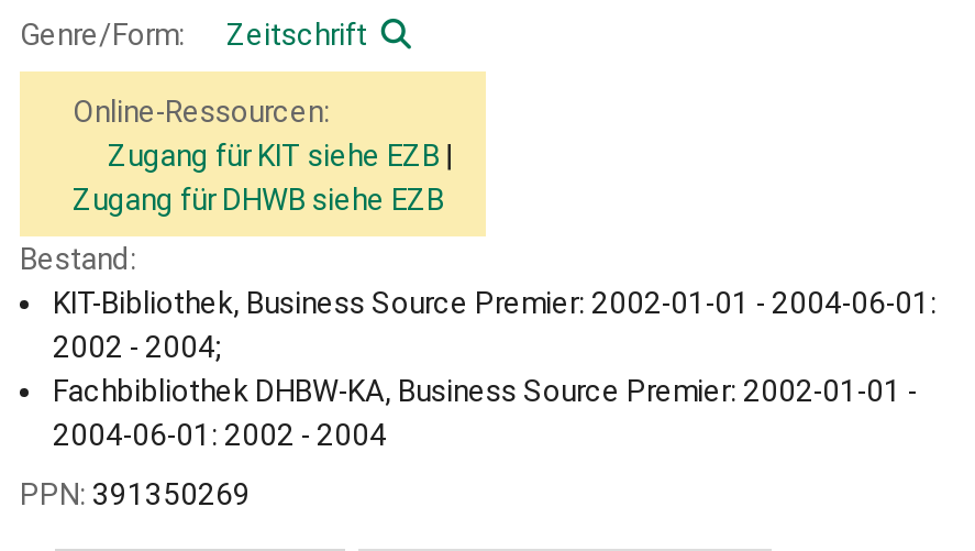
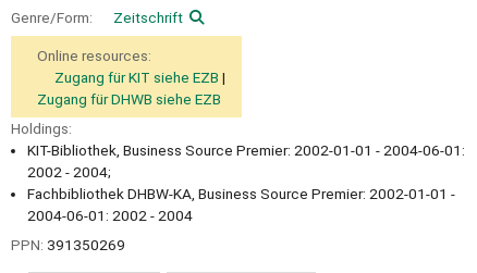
[73,94,330,129] Online-Ressourcen: -> [37,47,151,64] Online resources:
[20,241,136,276] Bestand: -> [11,120,72,137] Holdings:

